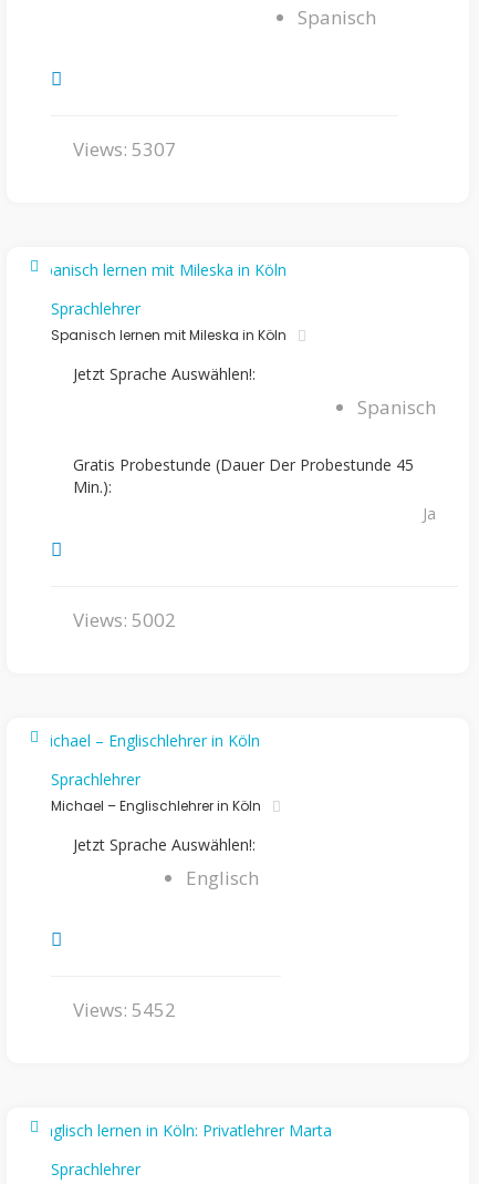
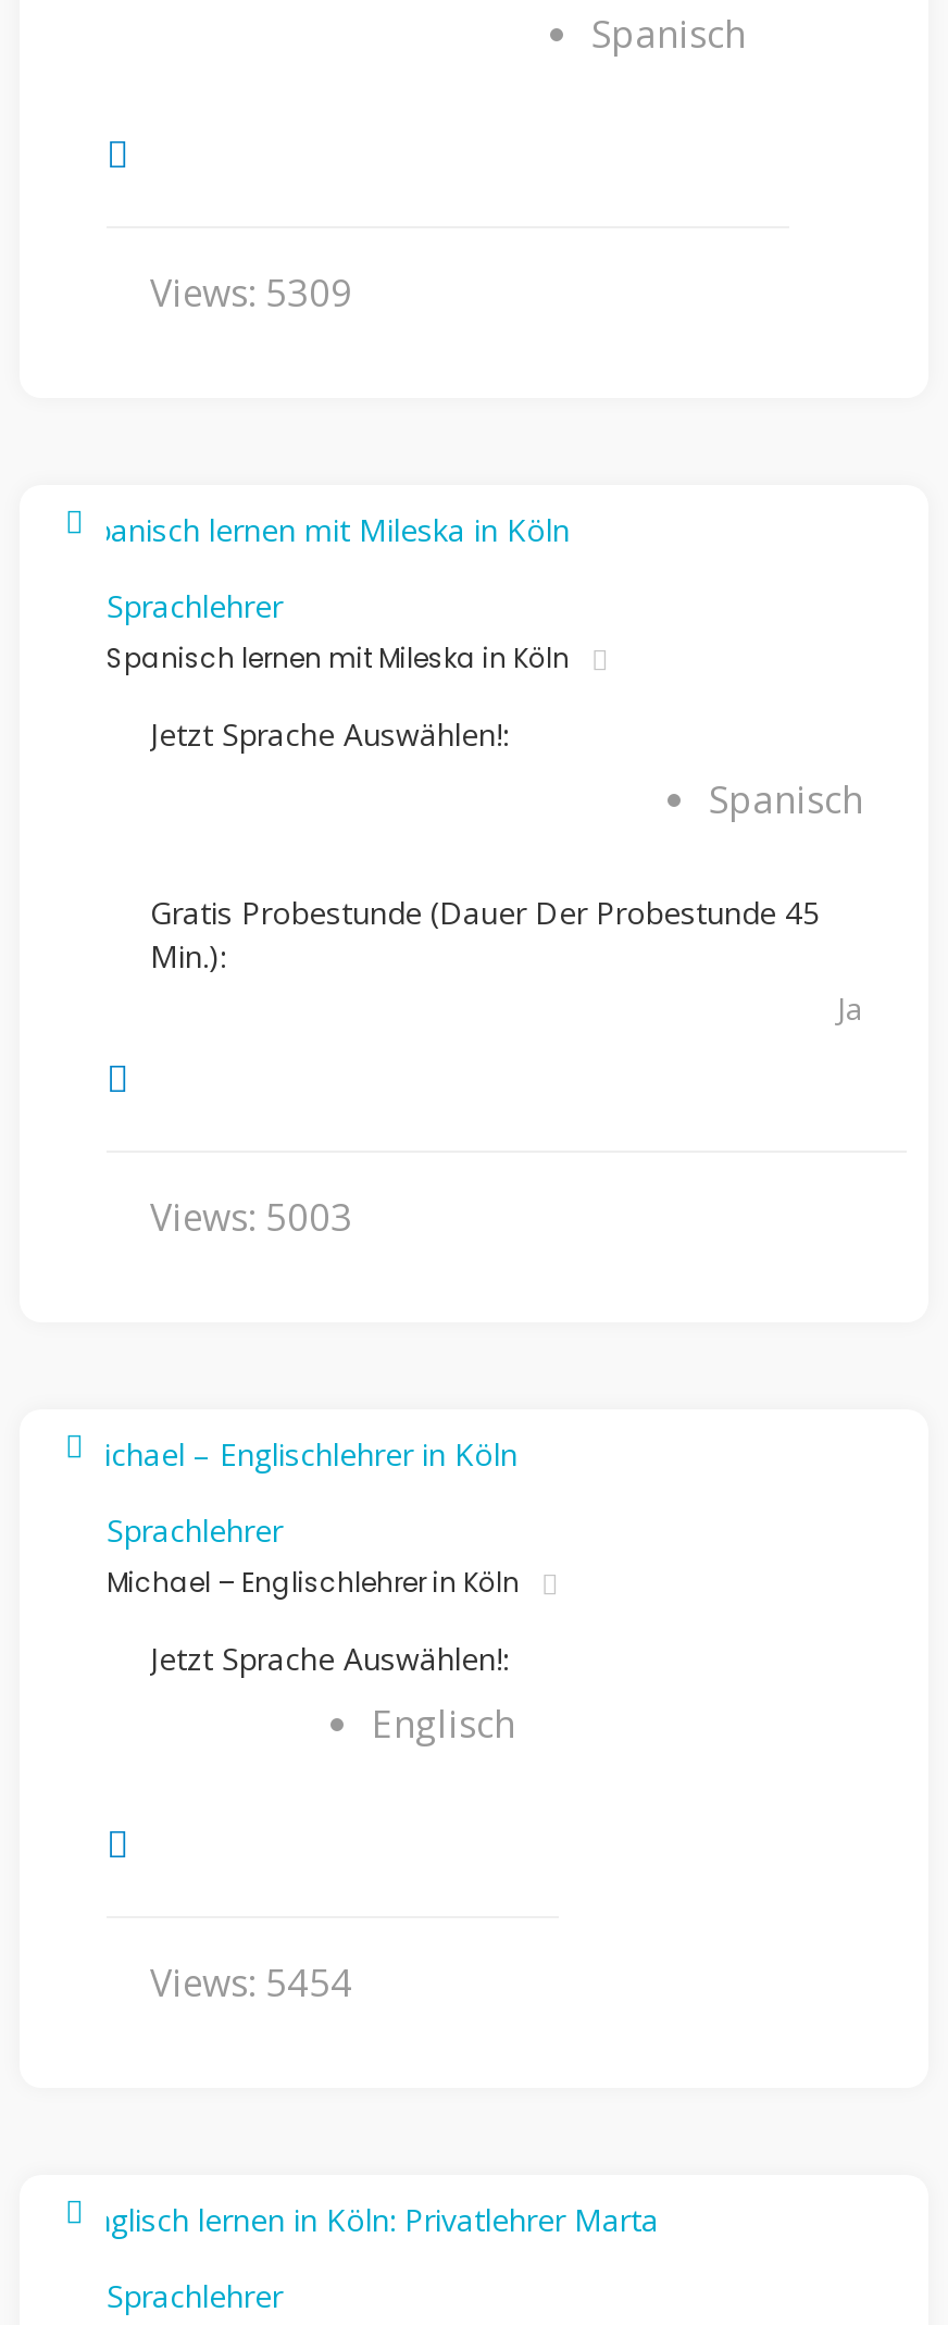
[73,136,176,161] Views: 5307 -> [150,267,352,317] Views: 5309
[73,607,176,632] Views: 5002 -> [150,1191,352,1241] Views: 5003
[73,997,176,1022] Views: 5452 -> [150,1957,352,2007] Views: 5454

